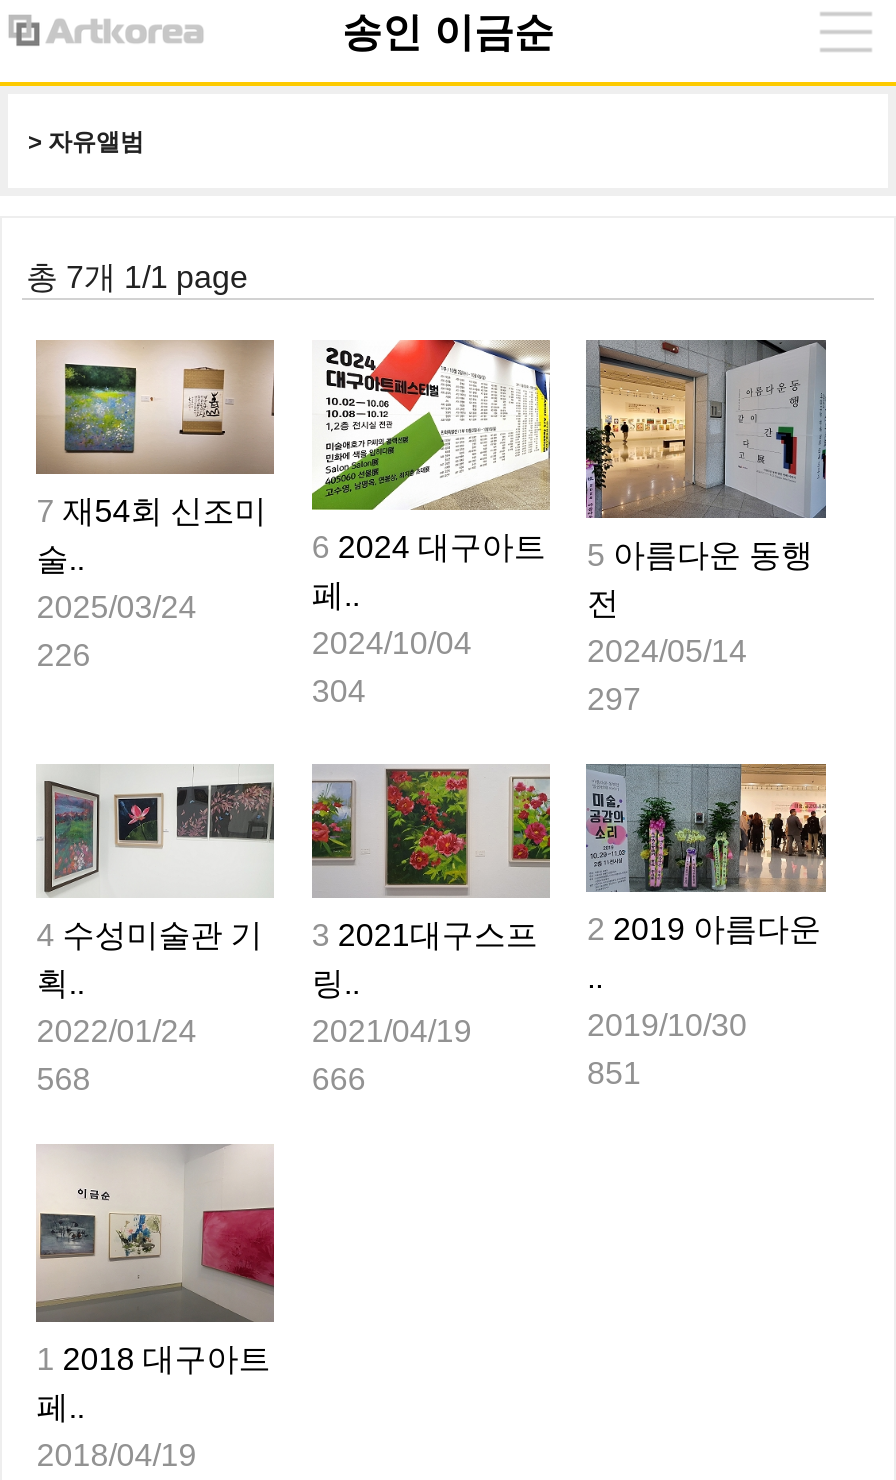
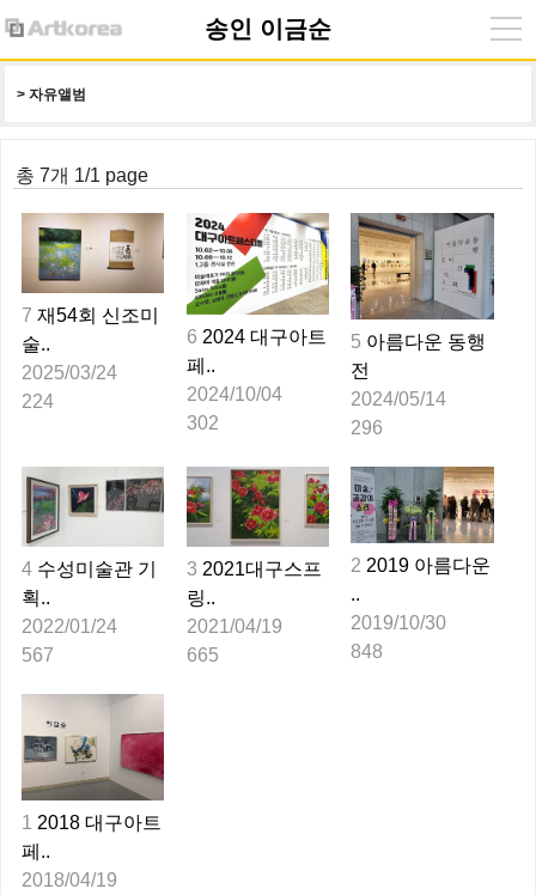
[36,638,90,672] 226 -> [22,391,54,411] 224
[312,674,366,708] 304 -> [186,413,219,433] 302
[587,682,641,716] 297 -> [351,418,383,438] 296
[36,1062,90,1096] 568 -> [22,645,54,665] 567
[312,1062,366,1096] 666 -> [186,645,219,665] 665
[587,1057,641,1091] 851 -> [351,642,383,662] 848

